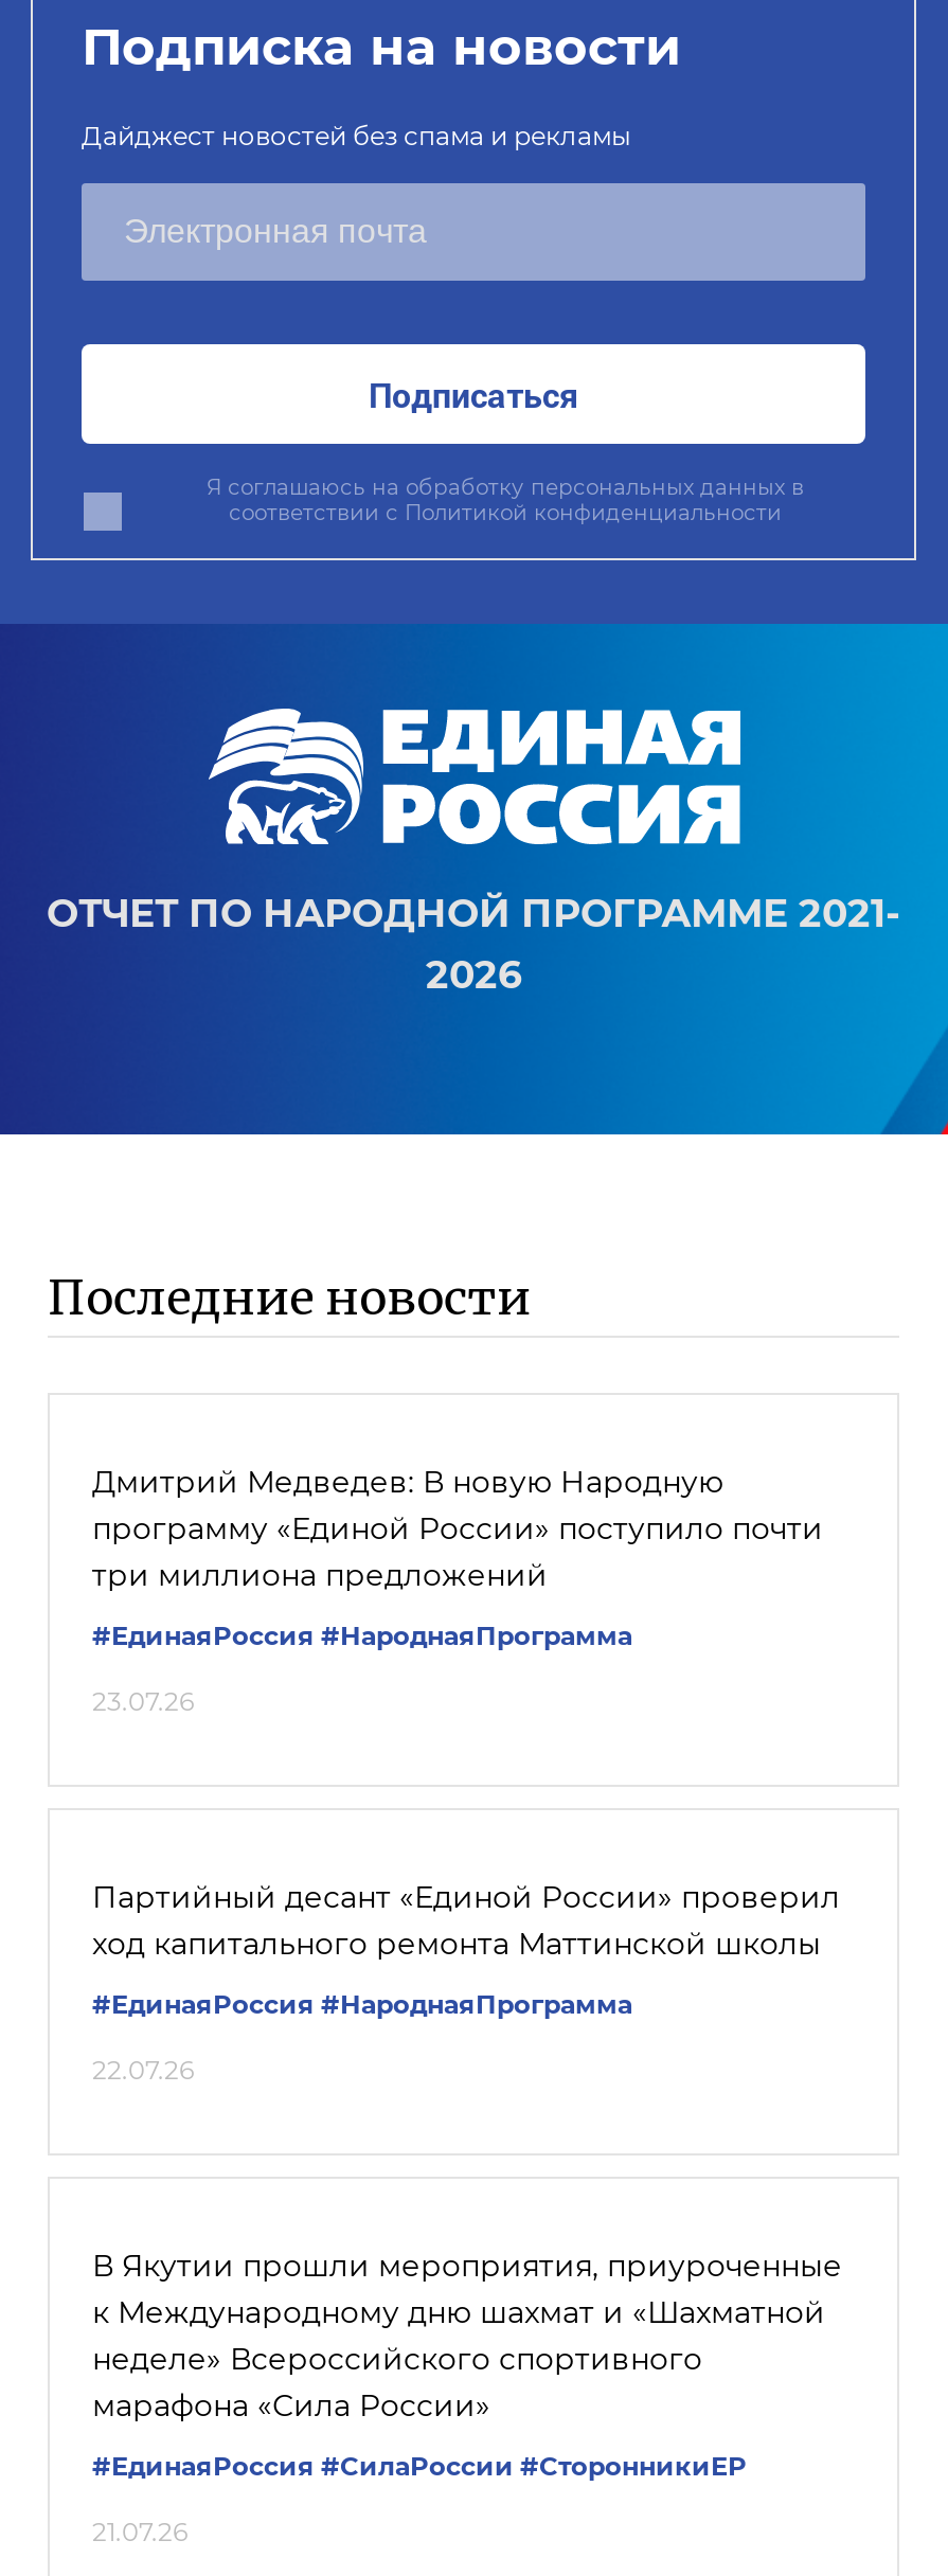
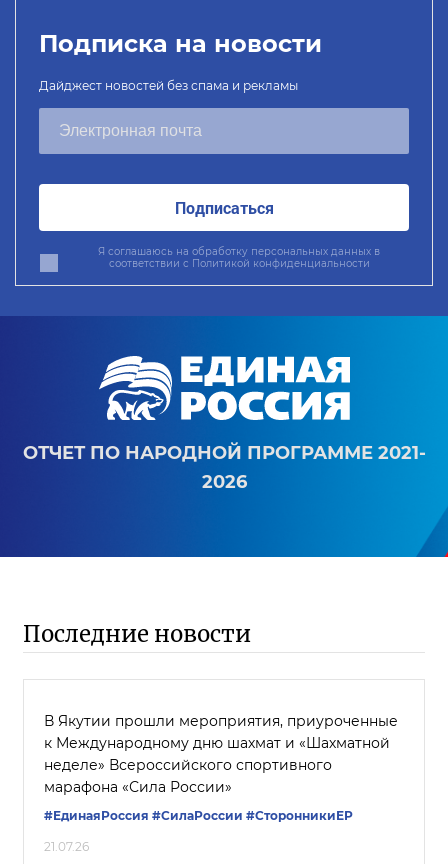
[92,1463,823,1717] Дмитрий Медведев: В новую Народную | программу «Единой России» поступило почти | три миллиона предложений | #ЕдинаяРоссия #НароднаяПрограмма | 23.07.26 -> none
[92,1878,840,2086] Партийный десант «Единой России» проверил | ход капитального ремонта Маттинской школы | #ЕдинаяРоссия #НароднаяПрограмма | 22.07.26 -> none

